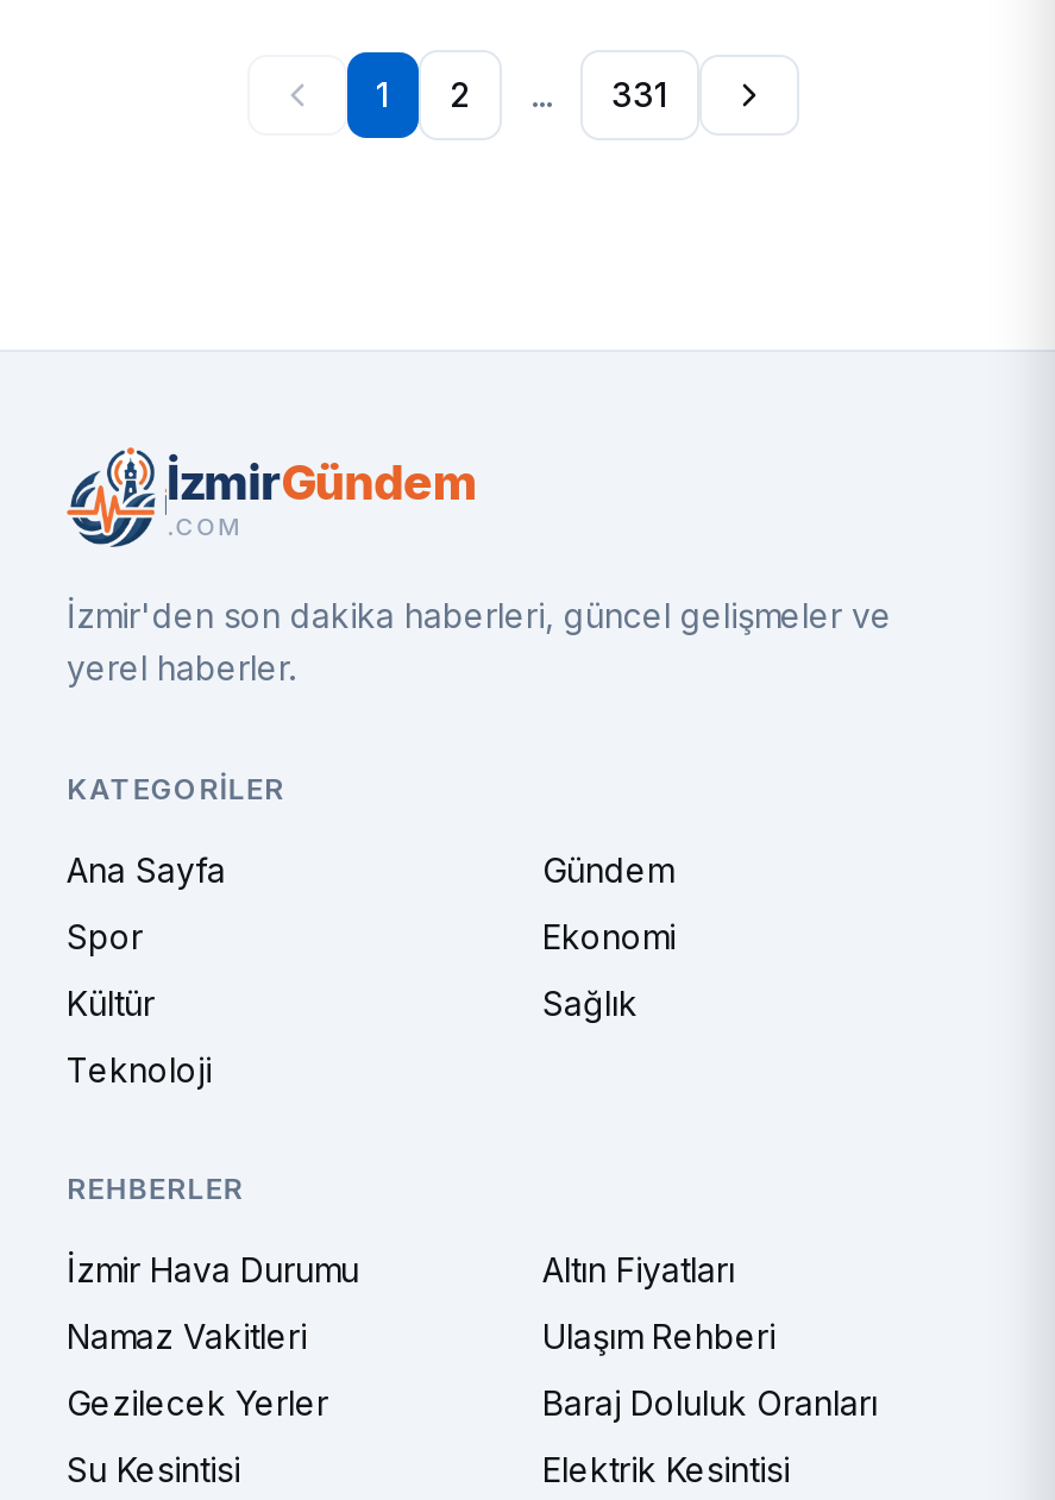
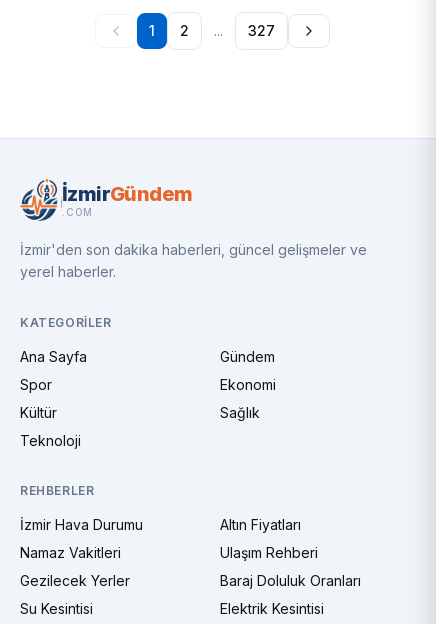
[611,74,668,114] 331 -> [247,22,274,39] 327

